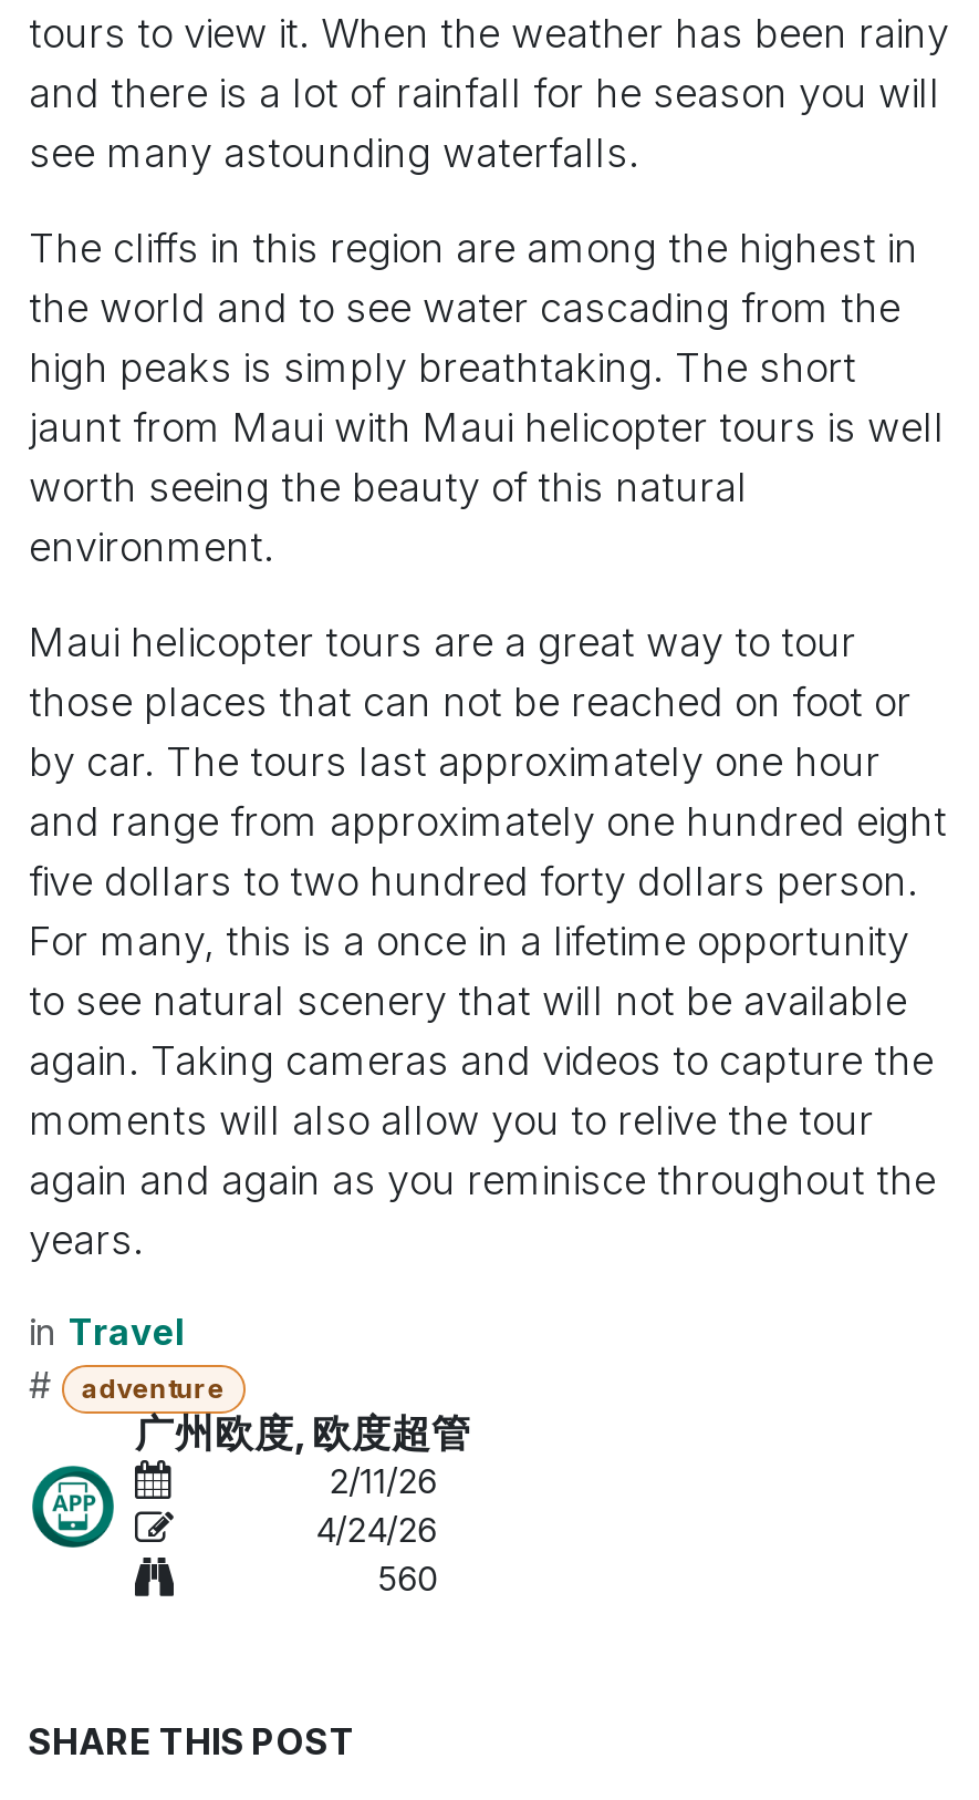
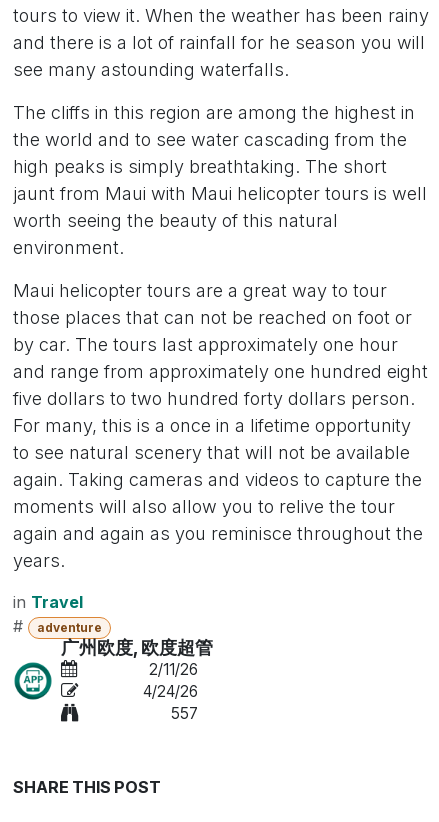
[378,1558,438,1600] 560 -> [171,704,198,723] 557

